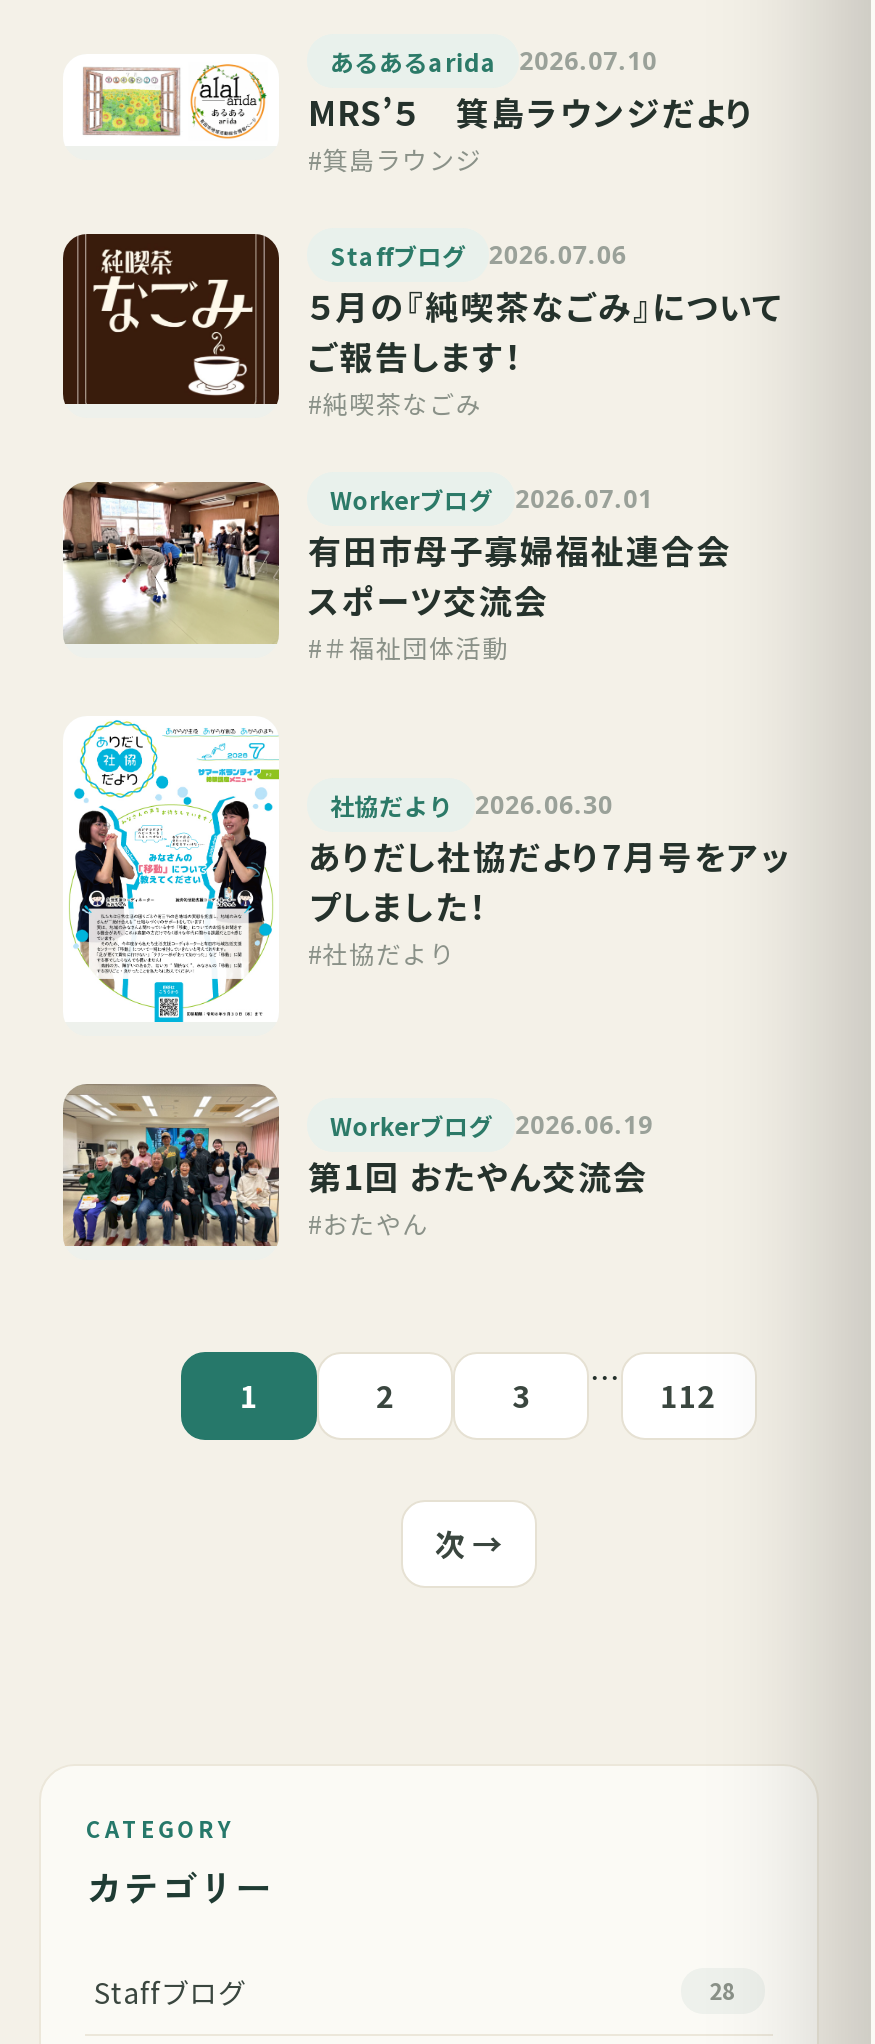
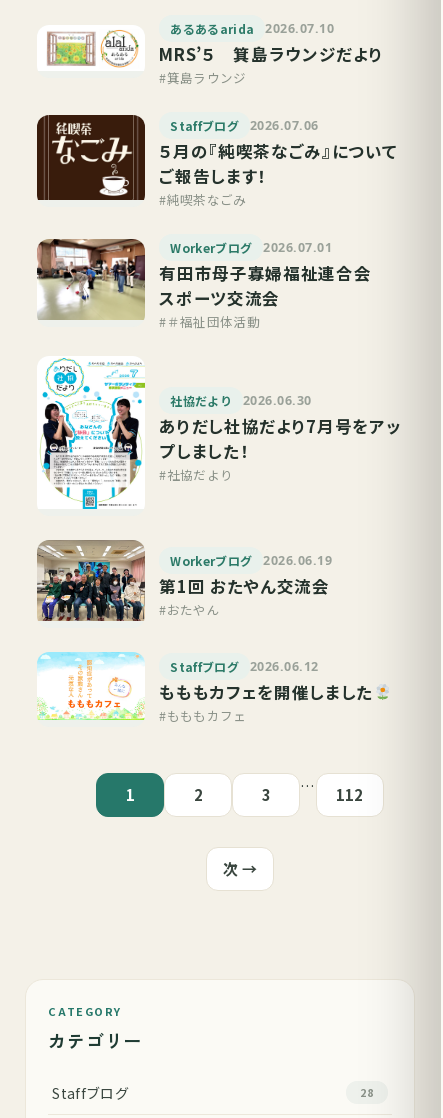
none -> [37,651,373,725] [image] | Staffブログ | 2026.06.12 | もももカフェを開催しました | #もももカフェ

